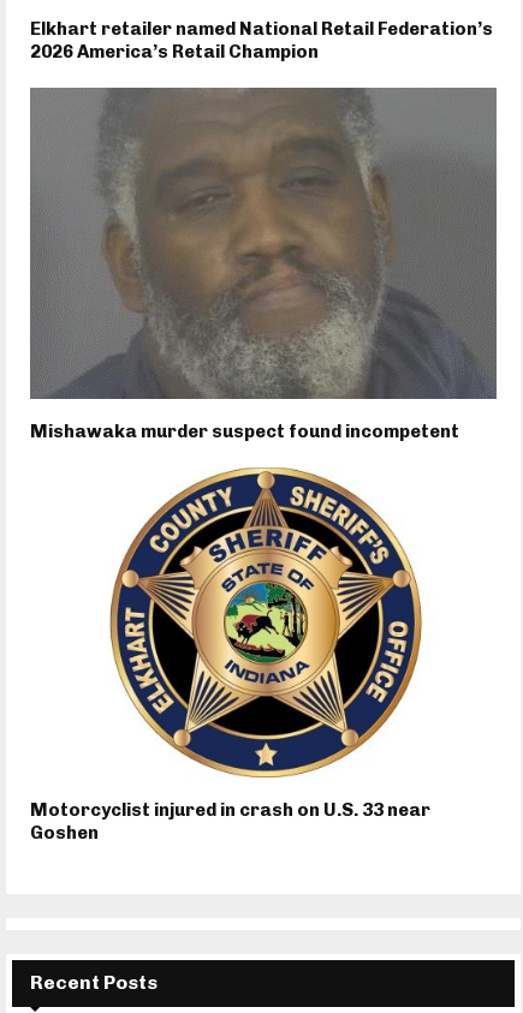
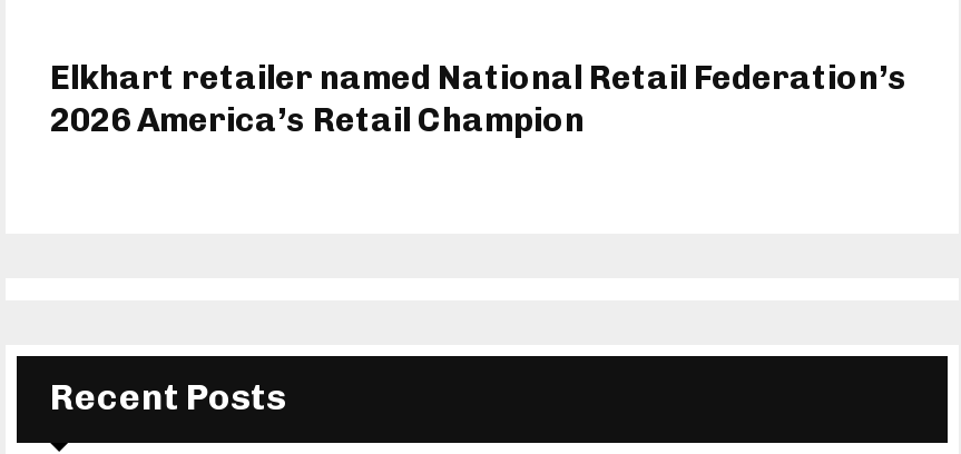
[29,87,498,442] [image] | Mishawaka murder suspect found incompetent -> none
[30,466,430,844] [image] | Motorcyclist injured in crash on U.S. 33 near | Goshen -> none

